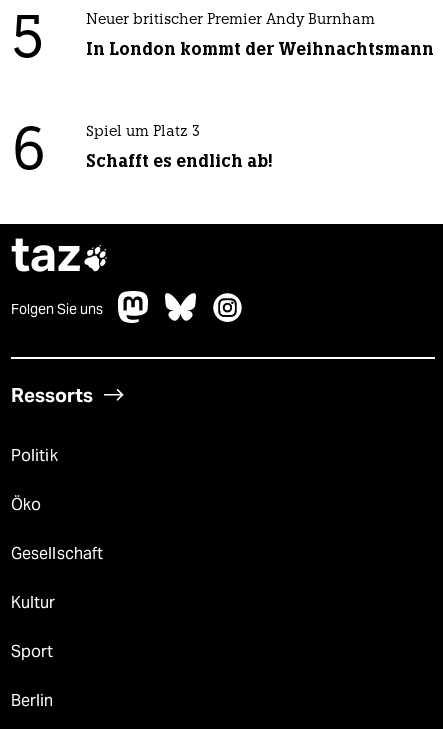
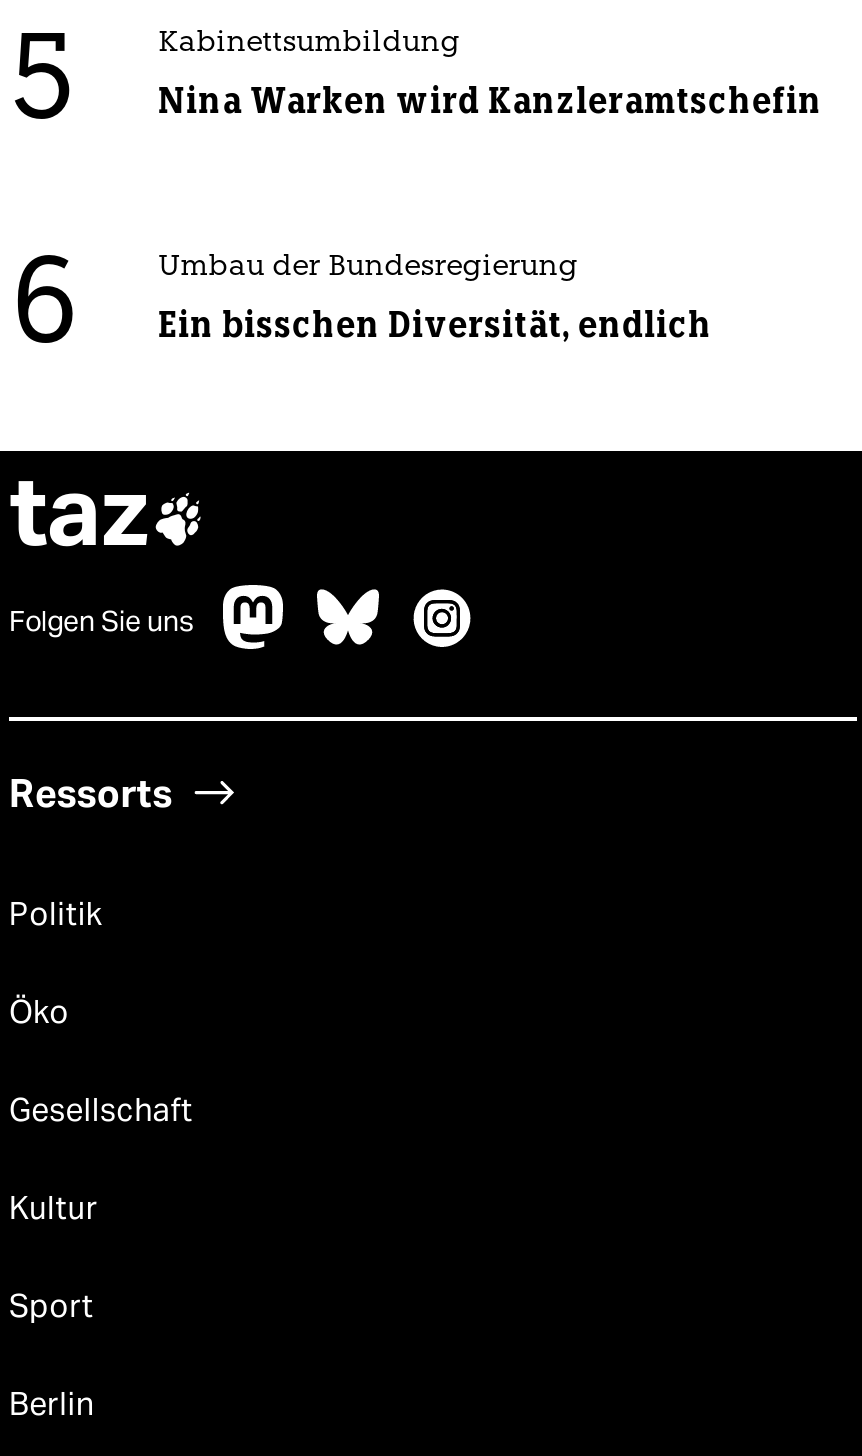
[86,13,375,28] Neuer britischer Premier Andy Burnham -> [158,29,460,59] Kabinettsumbildung
[86,38,434,60] In London kommt der Weihnachtsmann -> [158,79,822,123] Nina Warken wird Kanzleramtschefin
[86,125,200,140] Spiel um Platz 3 -> [158,253,578,283] Umbau der Bundesregierung
[86,150,273,172] Schafft es endlich ab! -> [158,303,712,347] Ein bisschen Diversität, endlich

